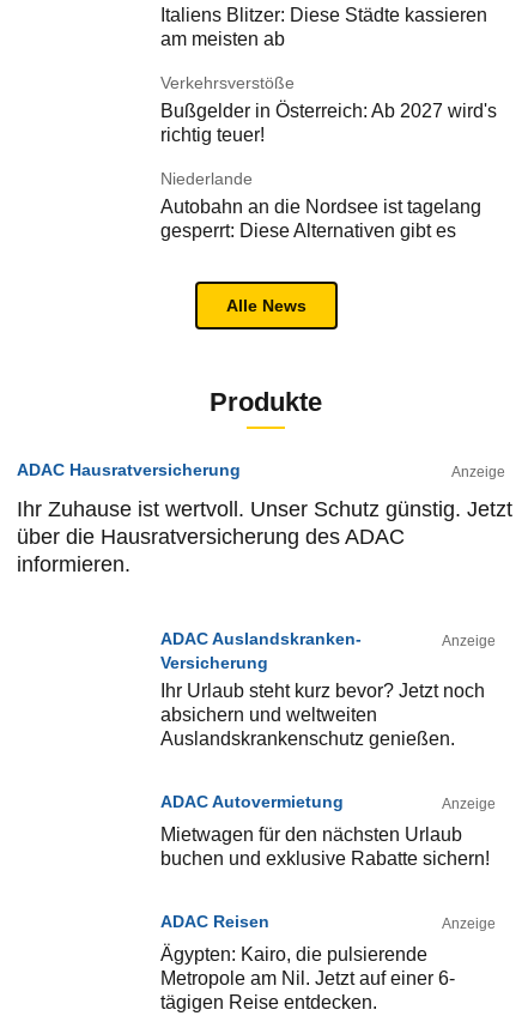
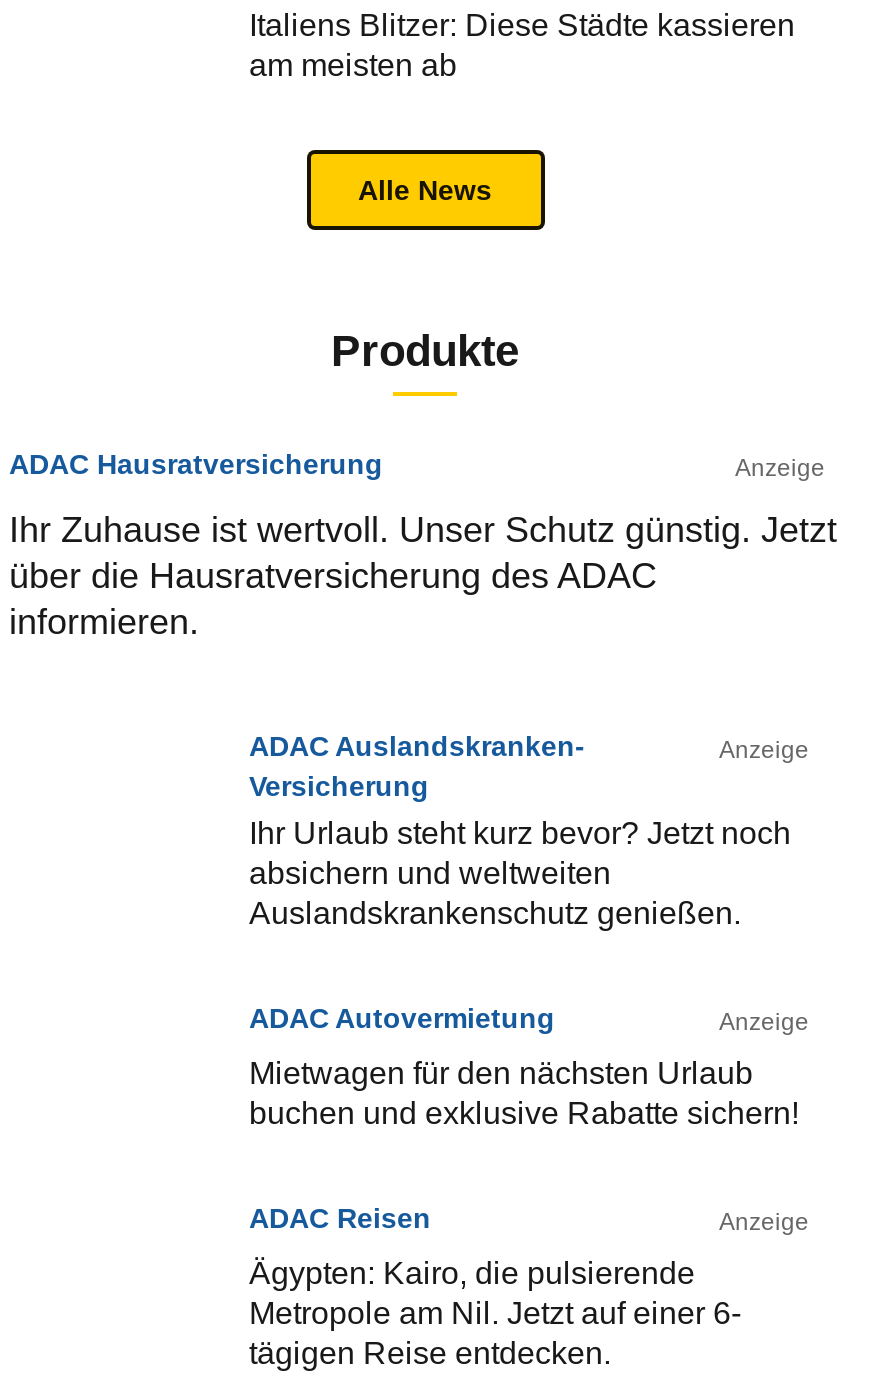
[160,73,497,241] Verkehrsverstöße | Bußgelder in Österreich: Ab 2027 wird's | richtig teuer! | Niederlande | Autobahn an die Nordsee ist tagelang | gesperrt: Diese Alternativen gibt es -> none

